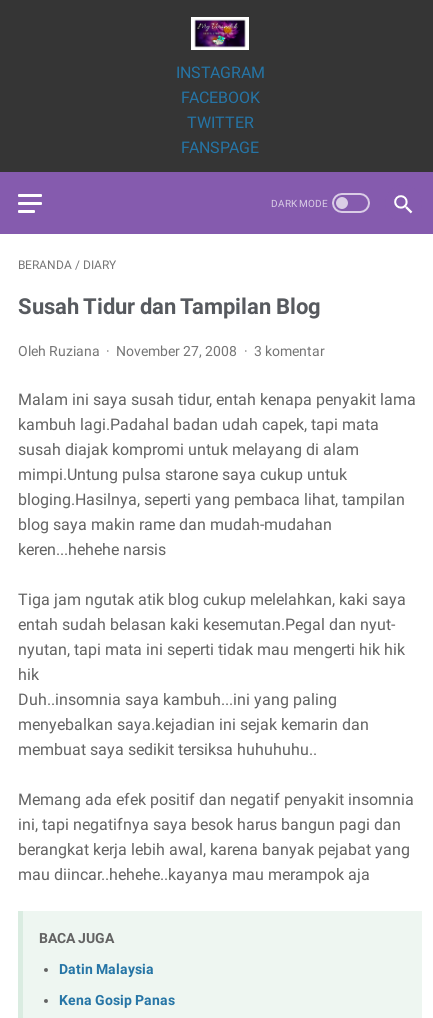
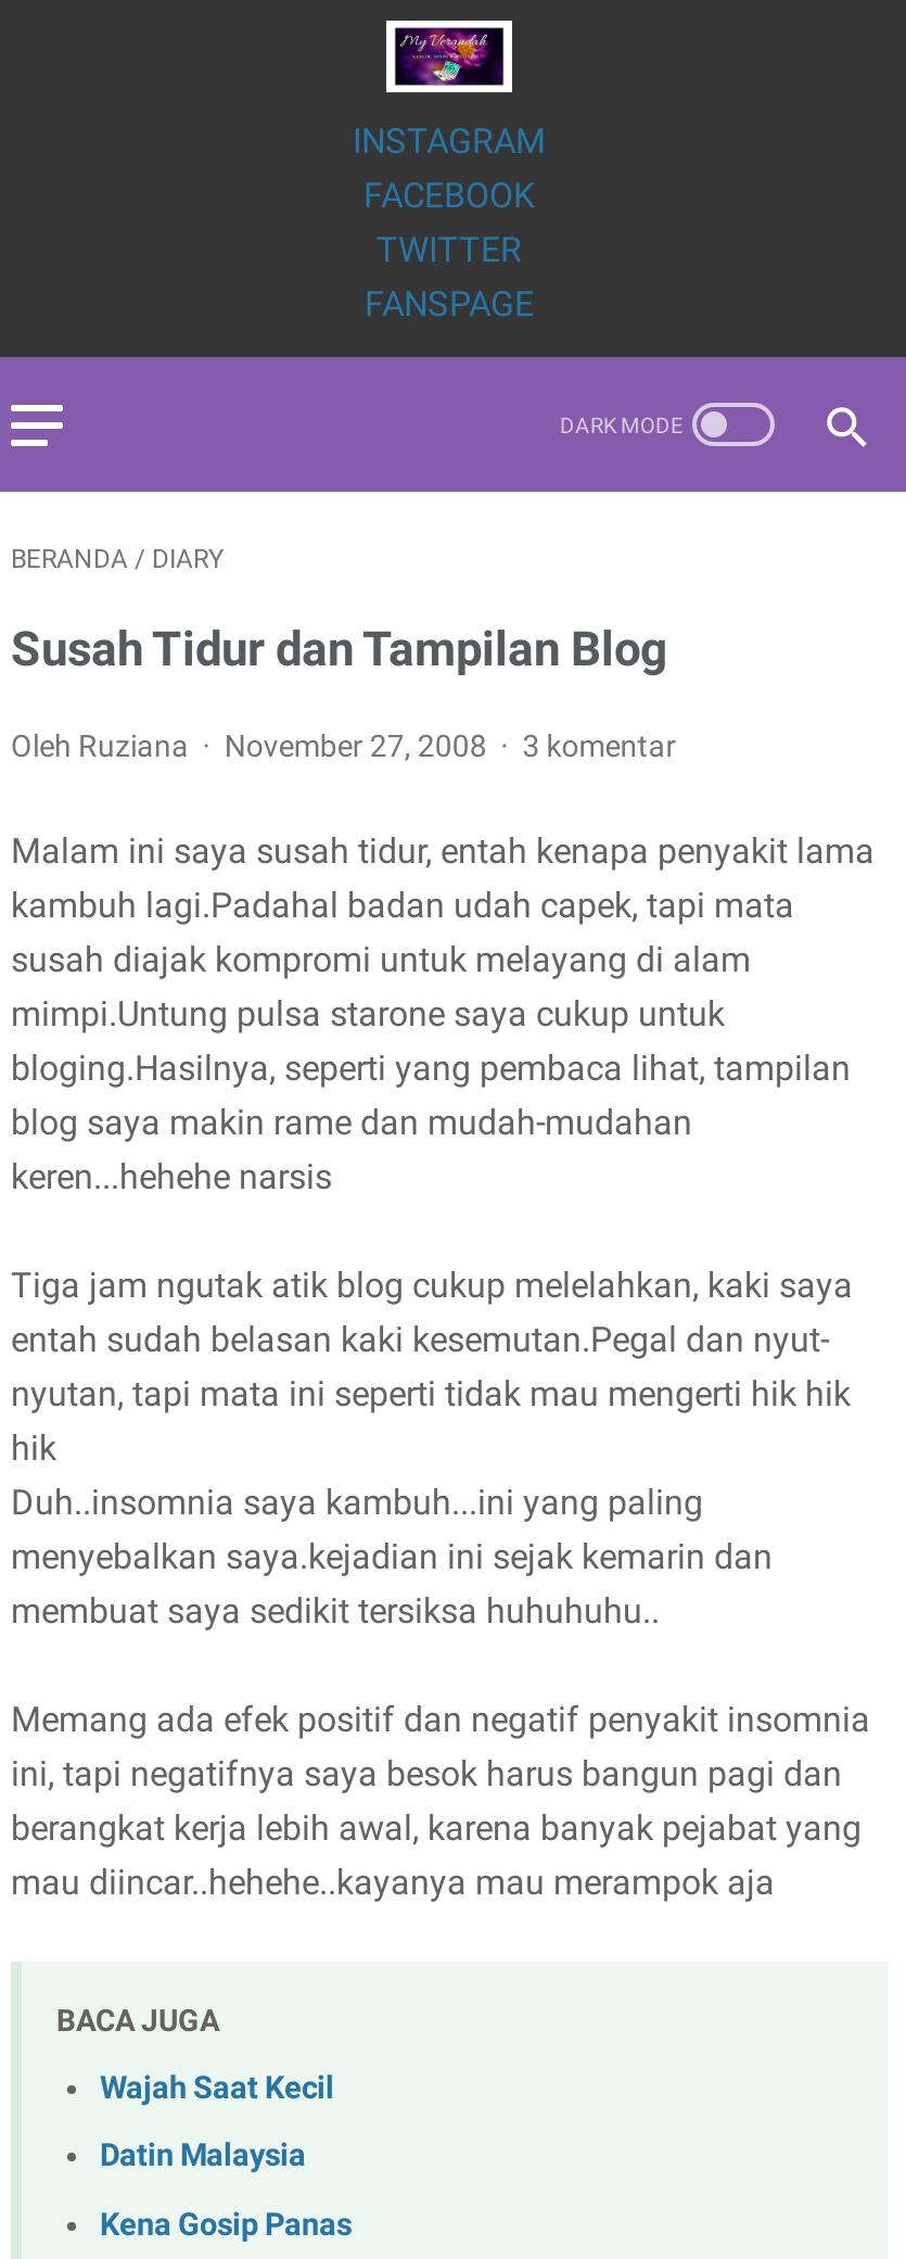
none -> [100,2069,334,2106] Wajah Saat Kecil

